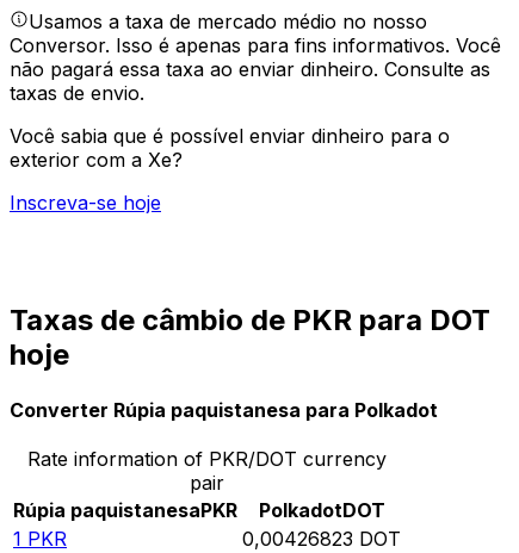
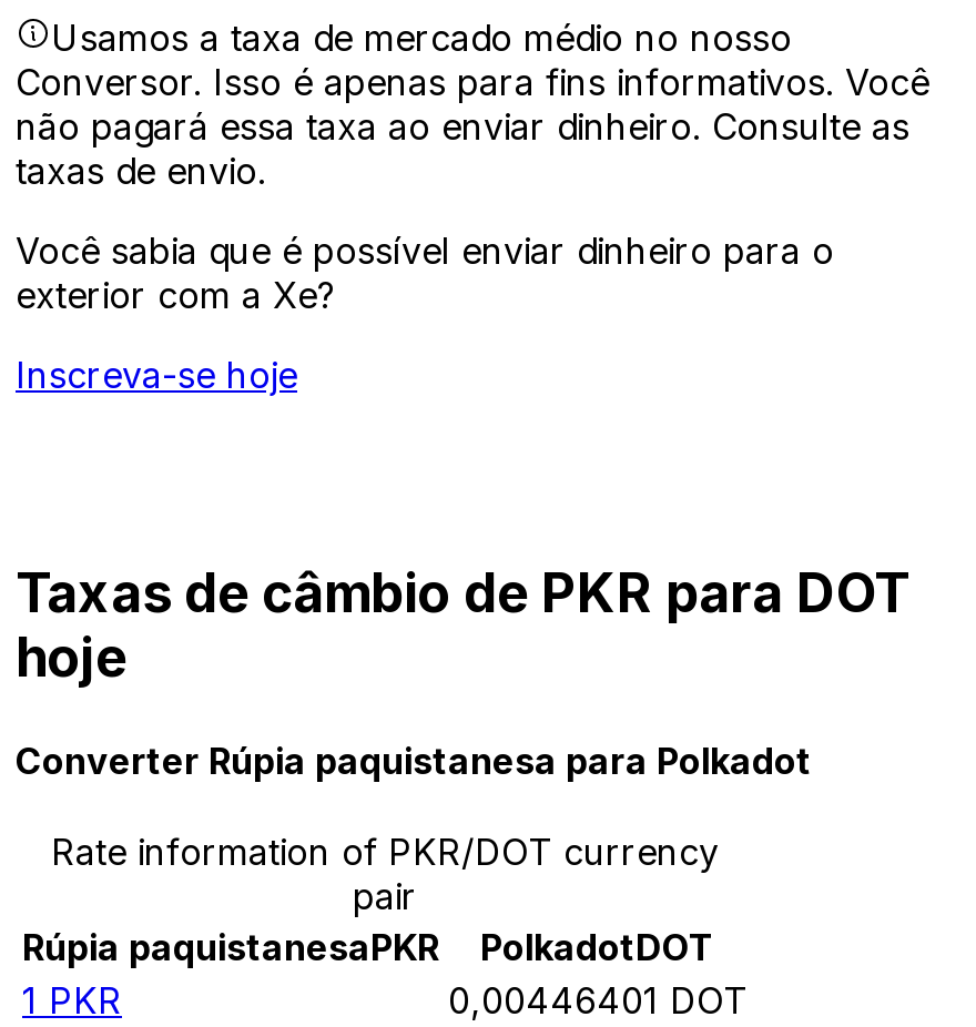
[242,527,401,550] 0,00426823 DOT -> [448,978,748,1022] 0,00446401 DOT

